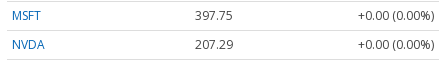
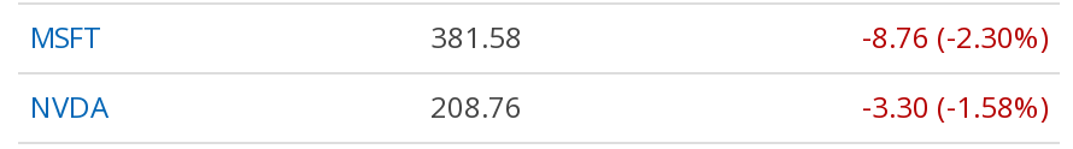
[195,7,233,24] 397.75 -> [430,17,522,57] 381.58
[358,7,434,24] +0.00 (0.00%) -> [862,17,1048,57] -8.76 (-2.30%)
[195,36,233,53] 207.29 -> [430,86,522,127] 208.76
[358,36,434,53] +0.00 (0.00%) -> [862,86,1048,127] -3.30 (-1.58%)

